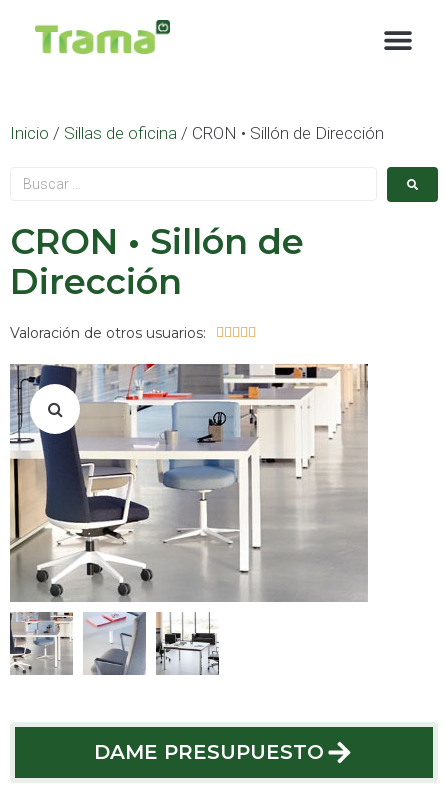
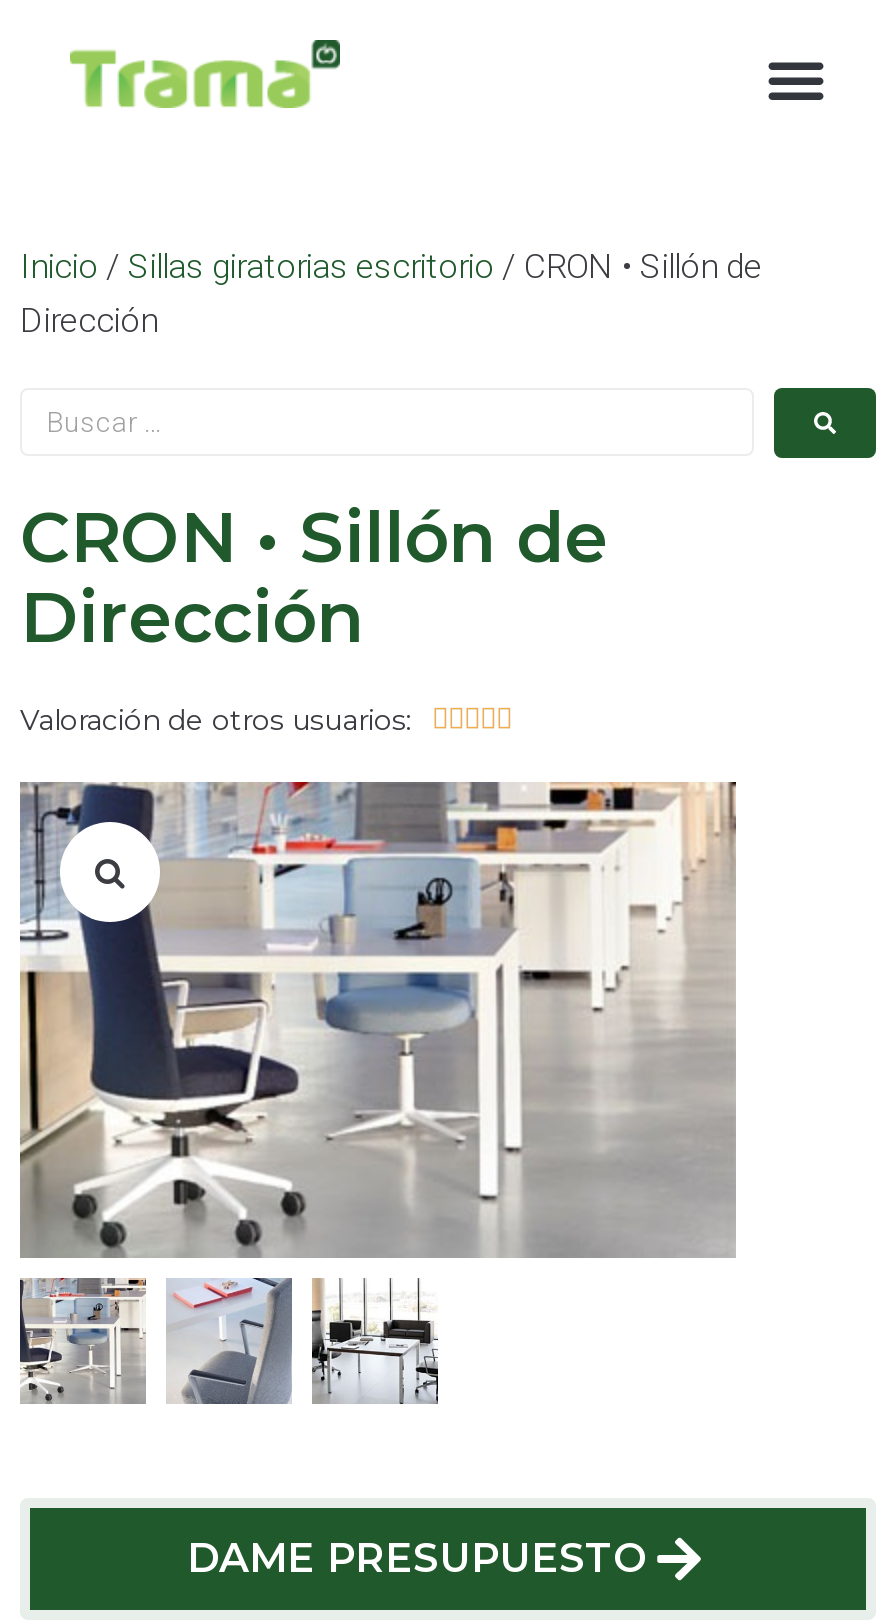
[10,123,384,143] Inicio / Sillas de oficina / CRON • Sillón de Dirección -> [20,246,762,340] Inicio / Sillas giratorias escritorio / CRON • Sillón de | Dirección

